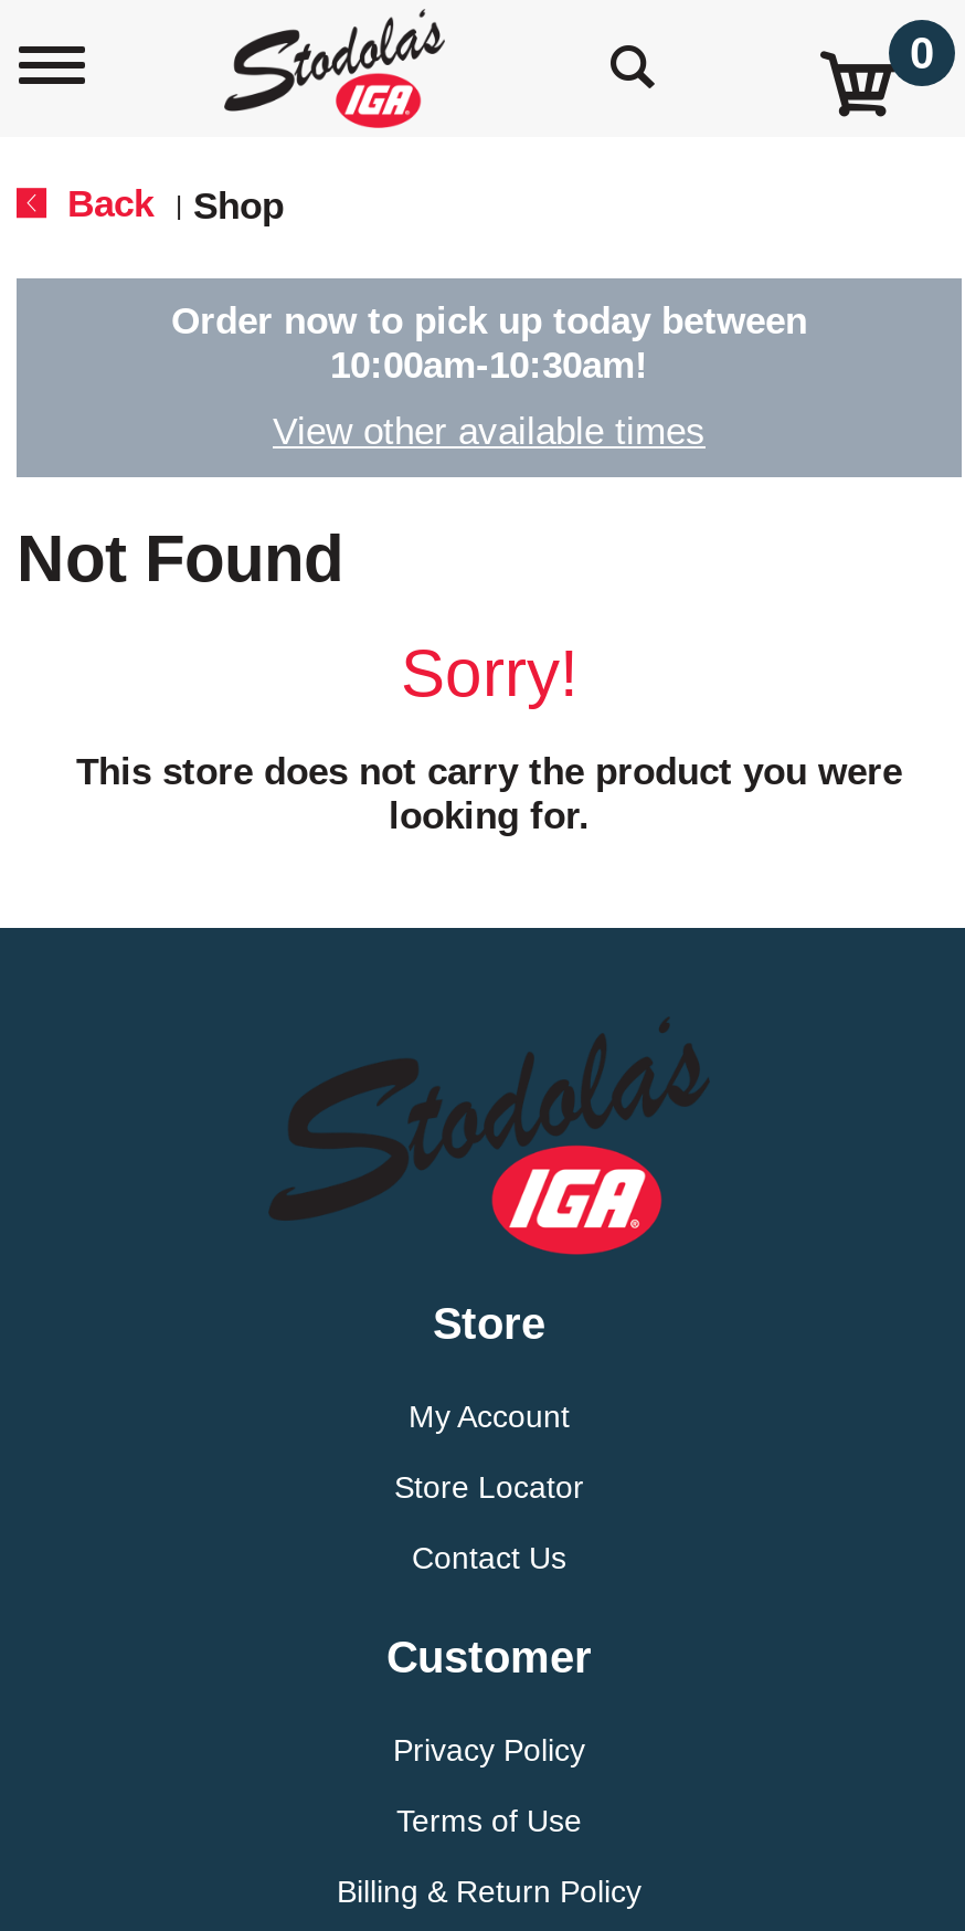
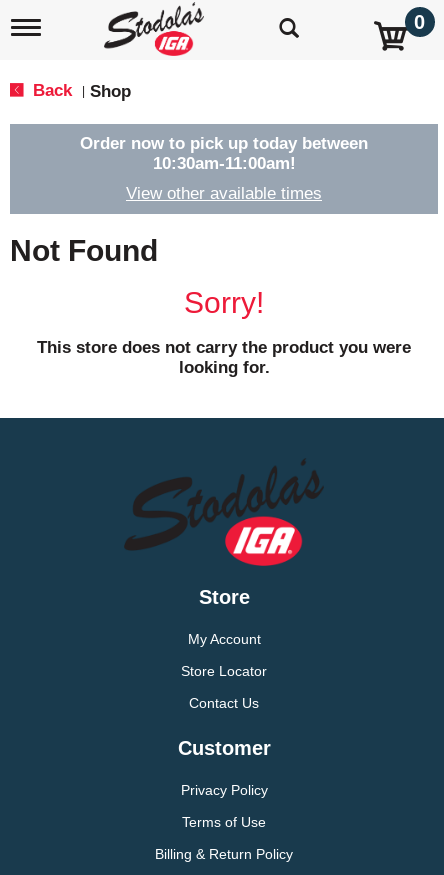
[330,345,648,387] 10:00am-10:30am! -> [152,154,295,173] 10:30am-11:00am!

